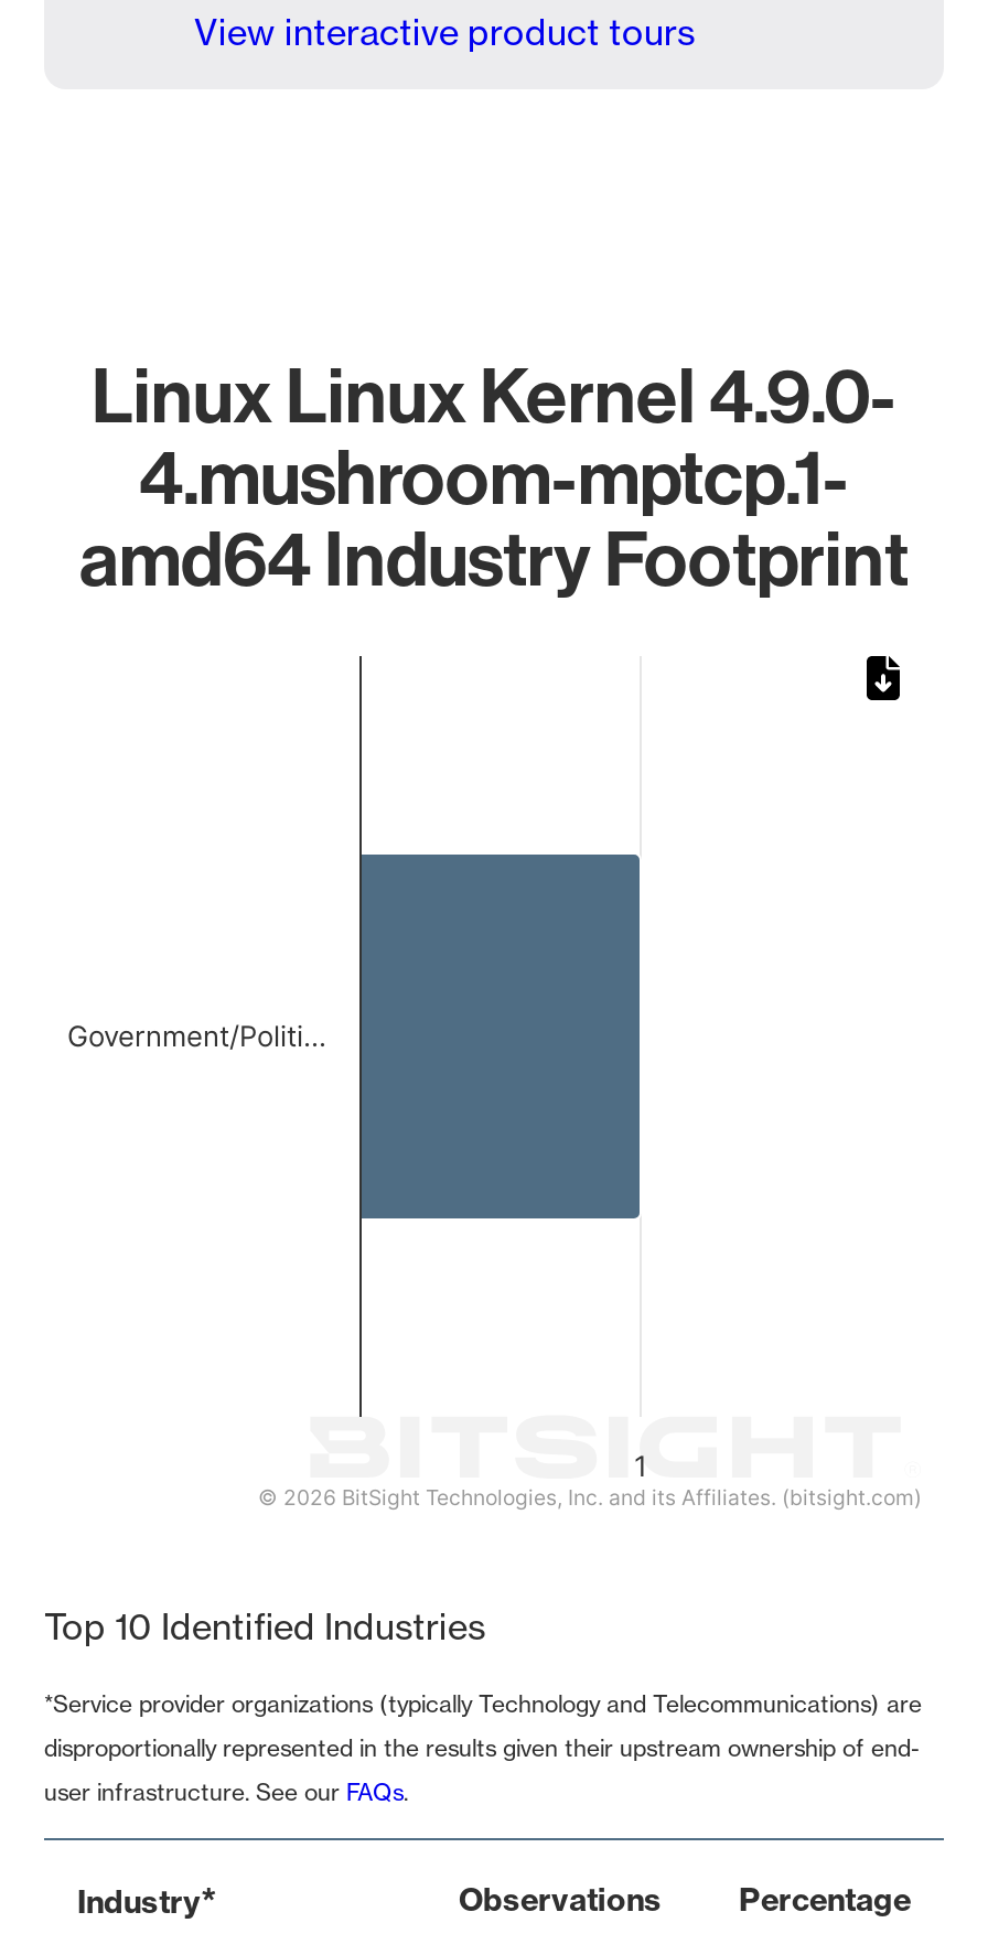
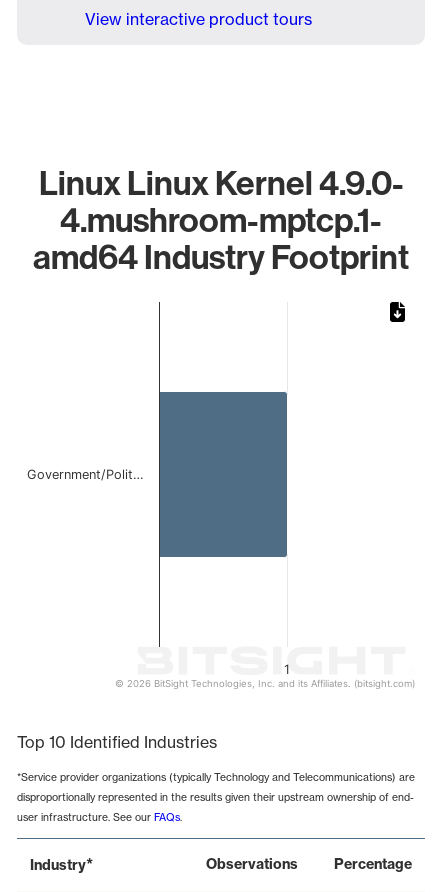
[67,1018,326,1053] Government/Politi… -> [27,467,144,482] Government/Polit…

